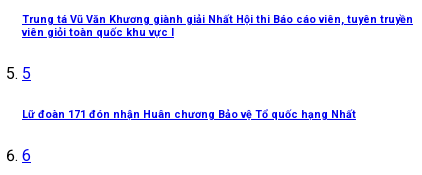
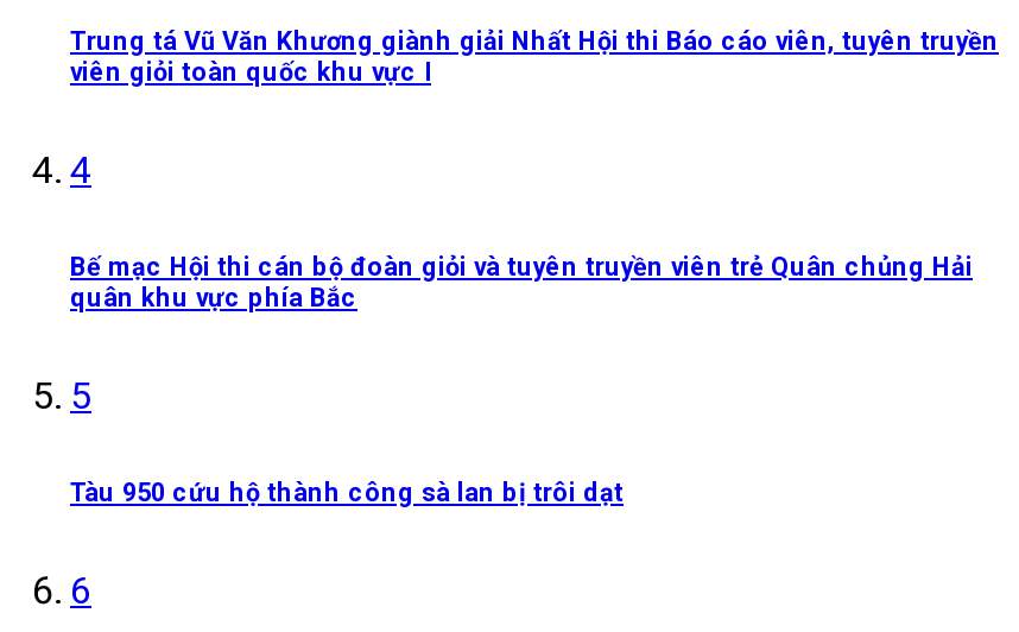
none -> [70,148,973,314] 4 | Bế mạc Hội thi cán bộ đoàn giỏi và tuyên truyền viên trẻ Quân chủng Hải | quân khu vực phía Bắc
[22,108,356,121] Lữ đoàn 171 đón nhận Huân chương Bảo vệ Tổ quốc hạng Nhất -> [70,478,624,509] Tàu 950 cứu hộ thành công sà lan bị trôi dạt

